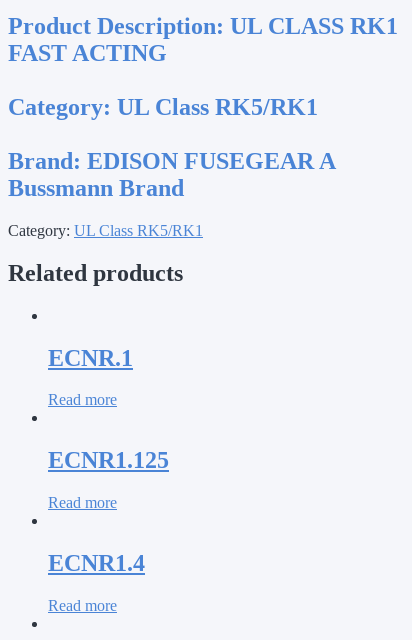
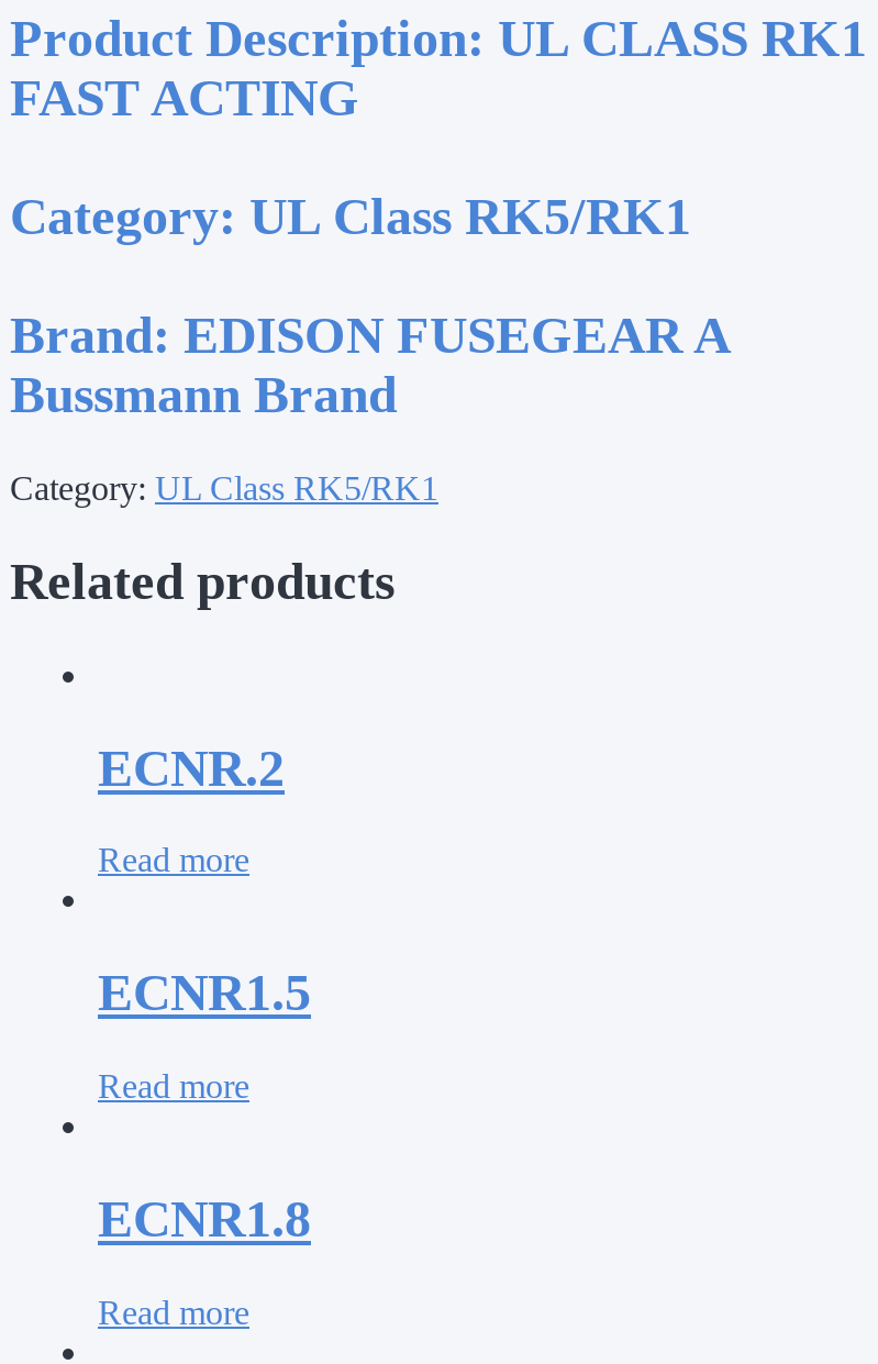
[48,344,133,370] ECNR.1 -> [98,739,285,796] ECNR.2
[48,447,169,473] ECNR1.125 -> [98,965,311,1022] ECNR1.5
[48,550,145,576] ECNR1.4 -> [98,1191,311,1248] ECNR1.8

